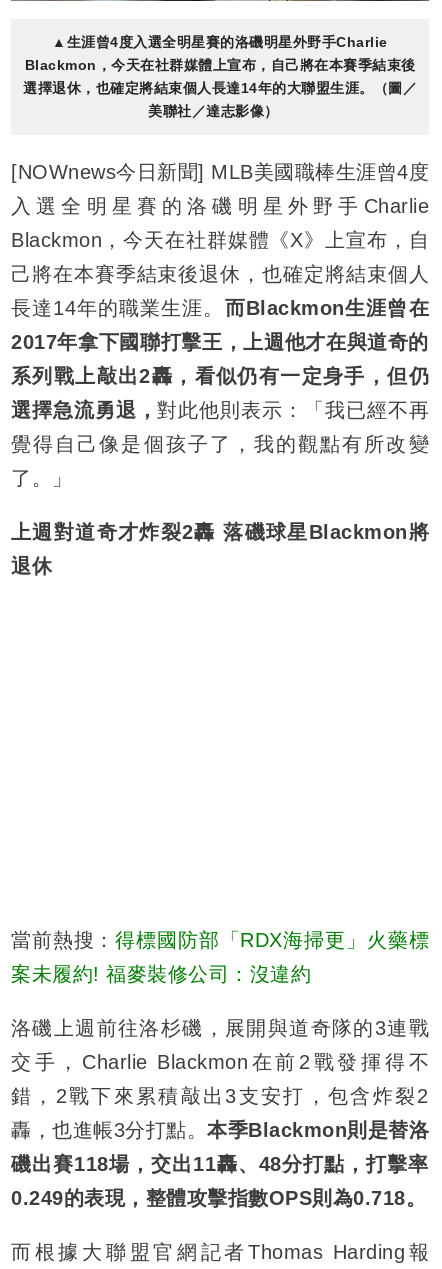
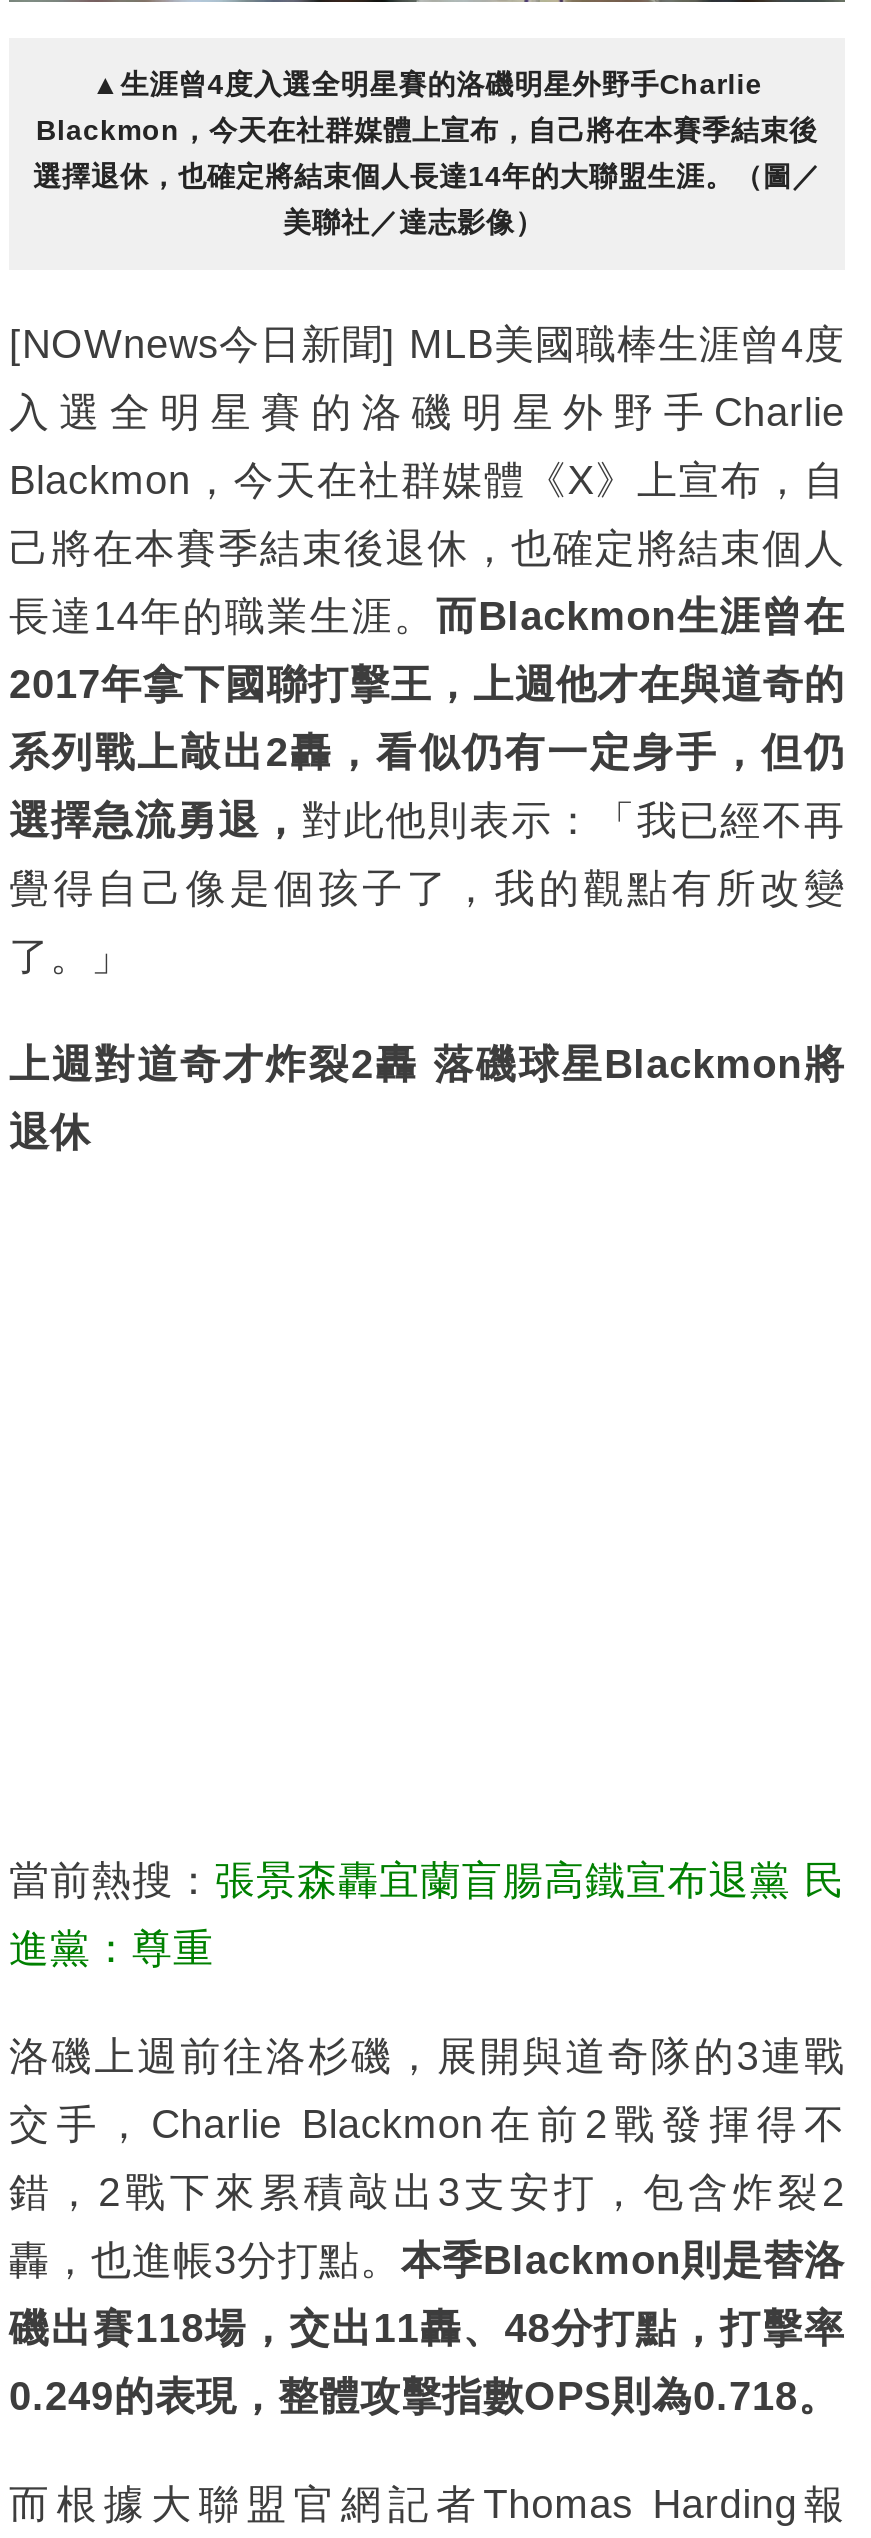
[11,929,429,951] 當前熱搜：得標國防部「RDX海掃更」火藥標 -> [9,1857,845,1901] 當前熱搜：張景森轟宜蘭盲腸高鐵宣布退黨 民
[11,963,311,985] 案未履約! 福麥裝修公司：沒違約 -> [9,1925,214,1969] 進黨：尊重

